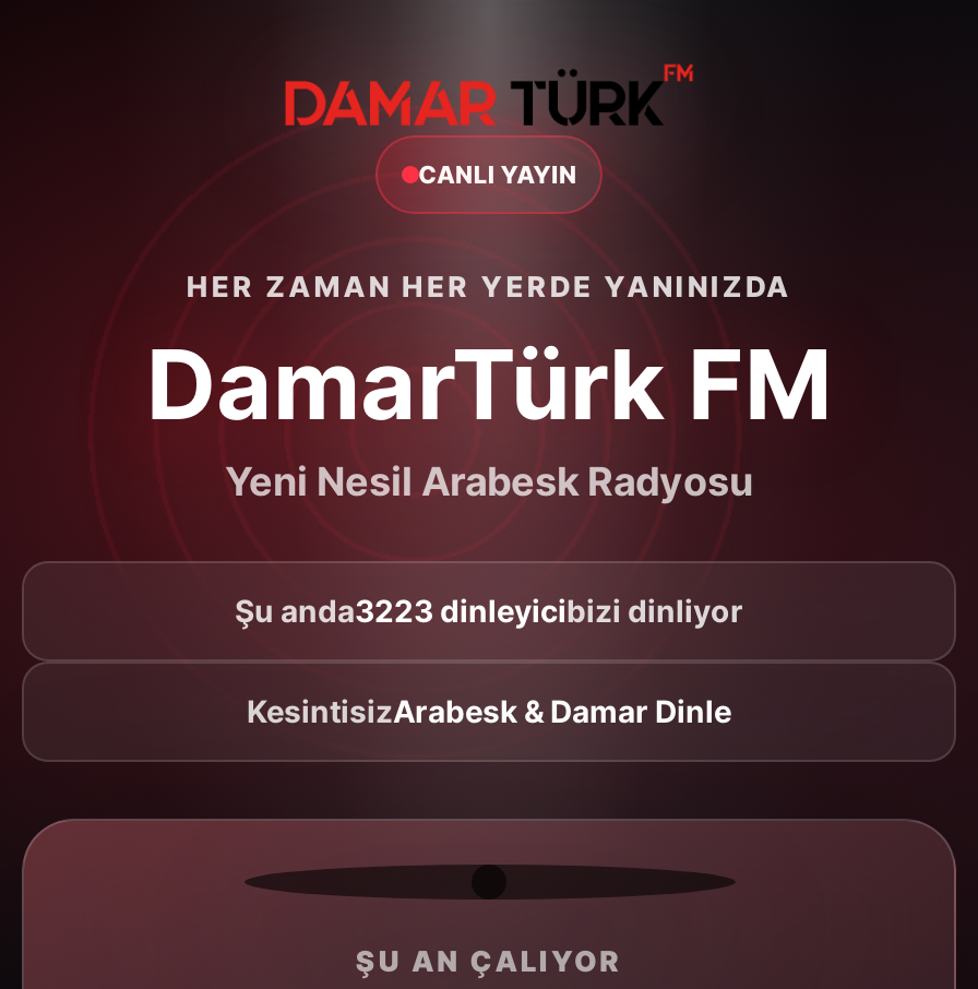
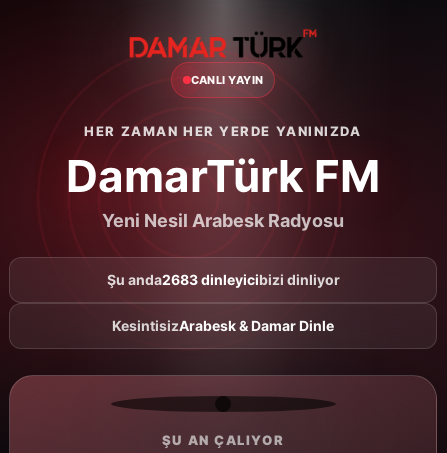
[235,592,743,629] Şu anda3223 dinleyicibizi dinliyor -> [106,271,339,288] Şu anda2683 dinleyicibizi dinliyor

